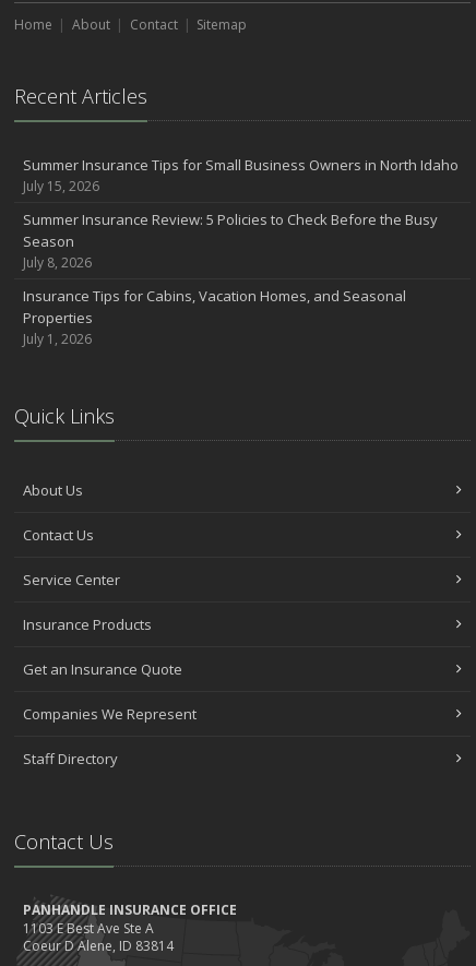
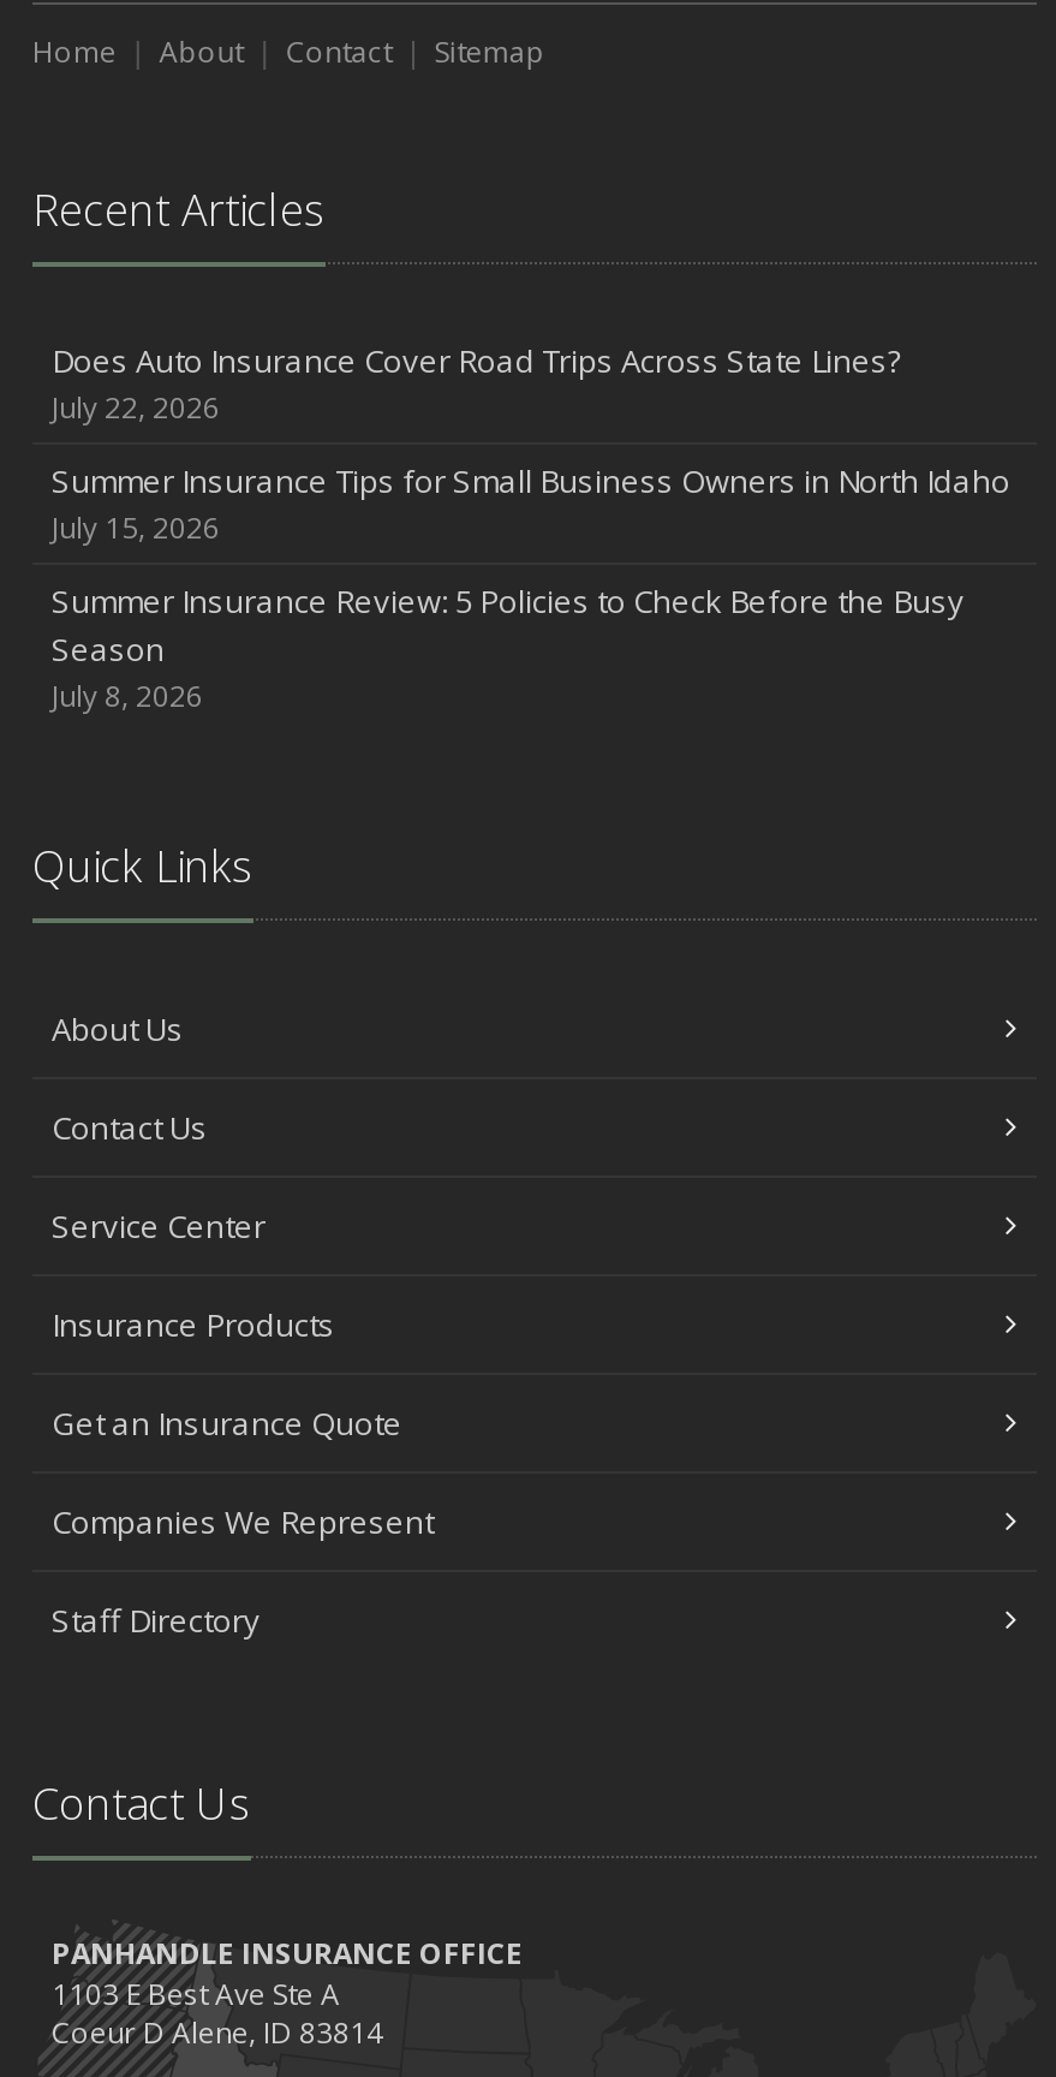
none -> [52,338,902,427] Does Auto Insurance Cover Road Trips Across State Lines? | July 22, 2026
moved [23,154,459,271] -> [52,458,1010,715]: Summer Insurance Tips for Small Business Owners in North Idaho | July 15, 2026 | Summer Insurance Review: 5 Policies to Check Before the Busy | Season | July 8, 2026
[23,285,406,348] Insurance Tips for Cabins, Vacation Homes, and Seasonal | Properties | July 1, 2026 -> none

